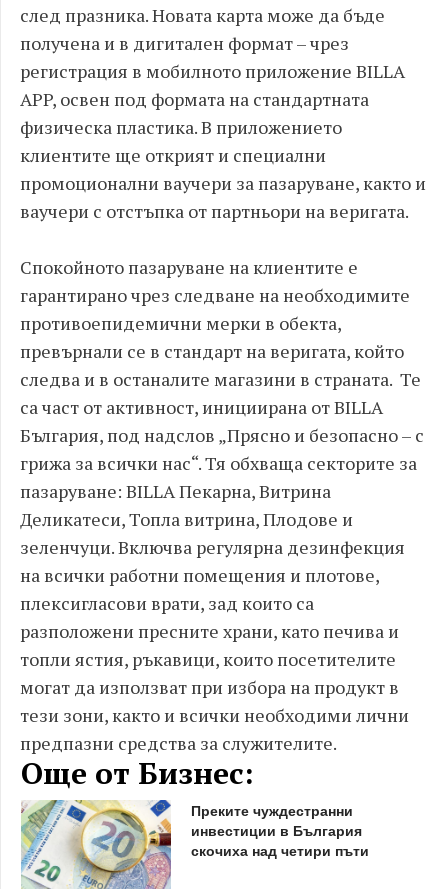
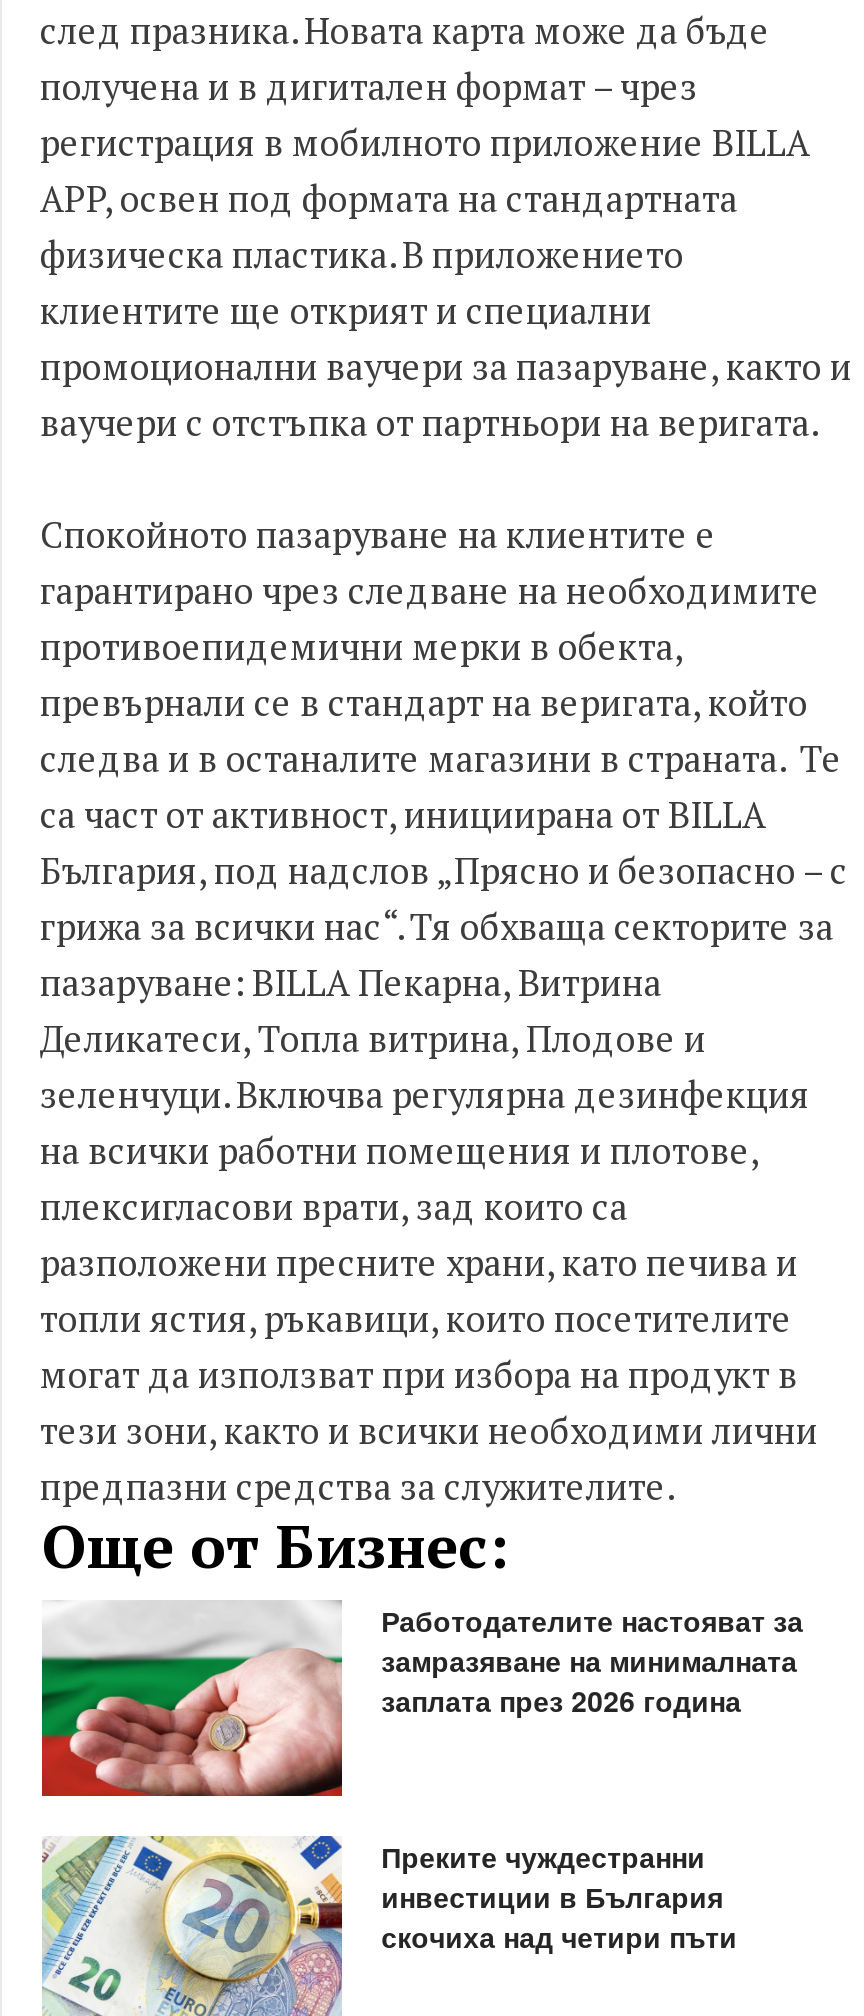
none -> [40,1599,803,1798] [image] | Работодателите настояват за | замразяване на минималната | заплата през 2026 година

